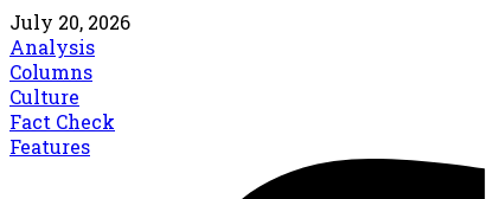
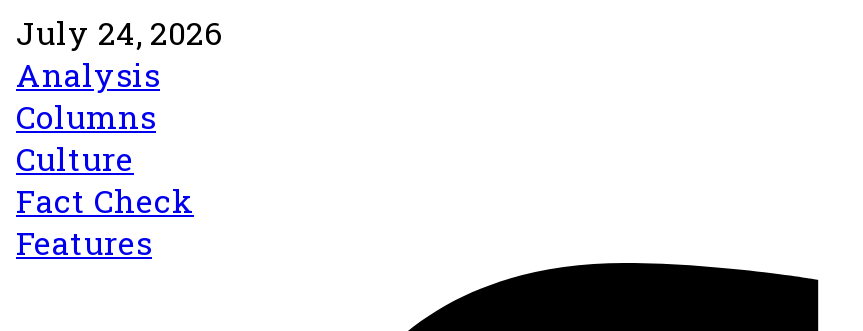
[9,9,130,34] July 20, 2026 -> [16,11,222,53] July 24, 2026

